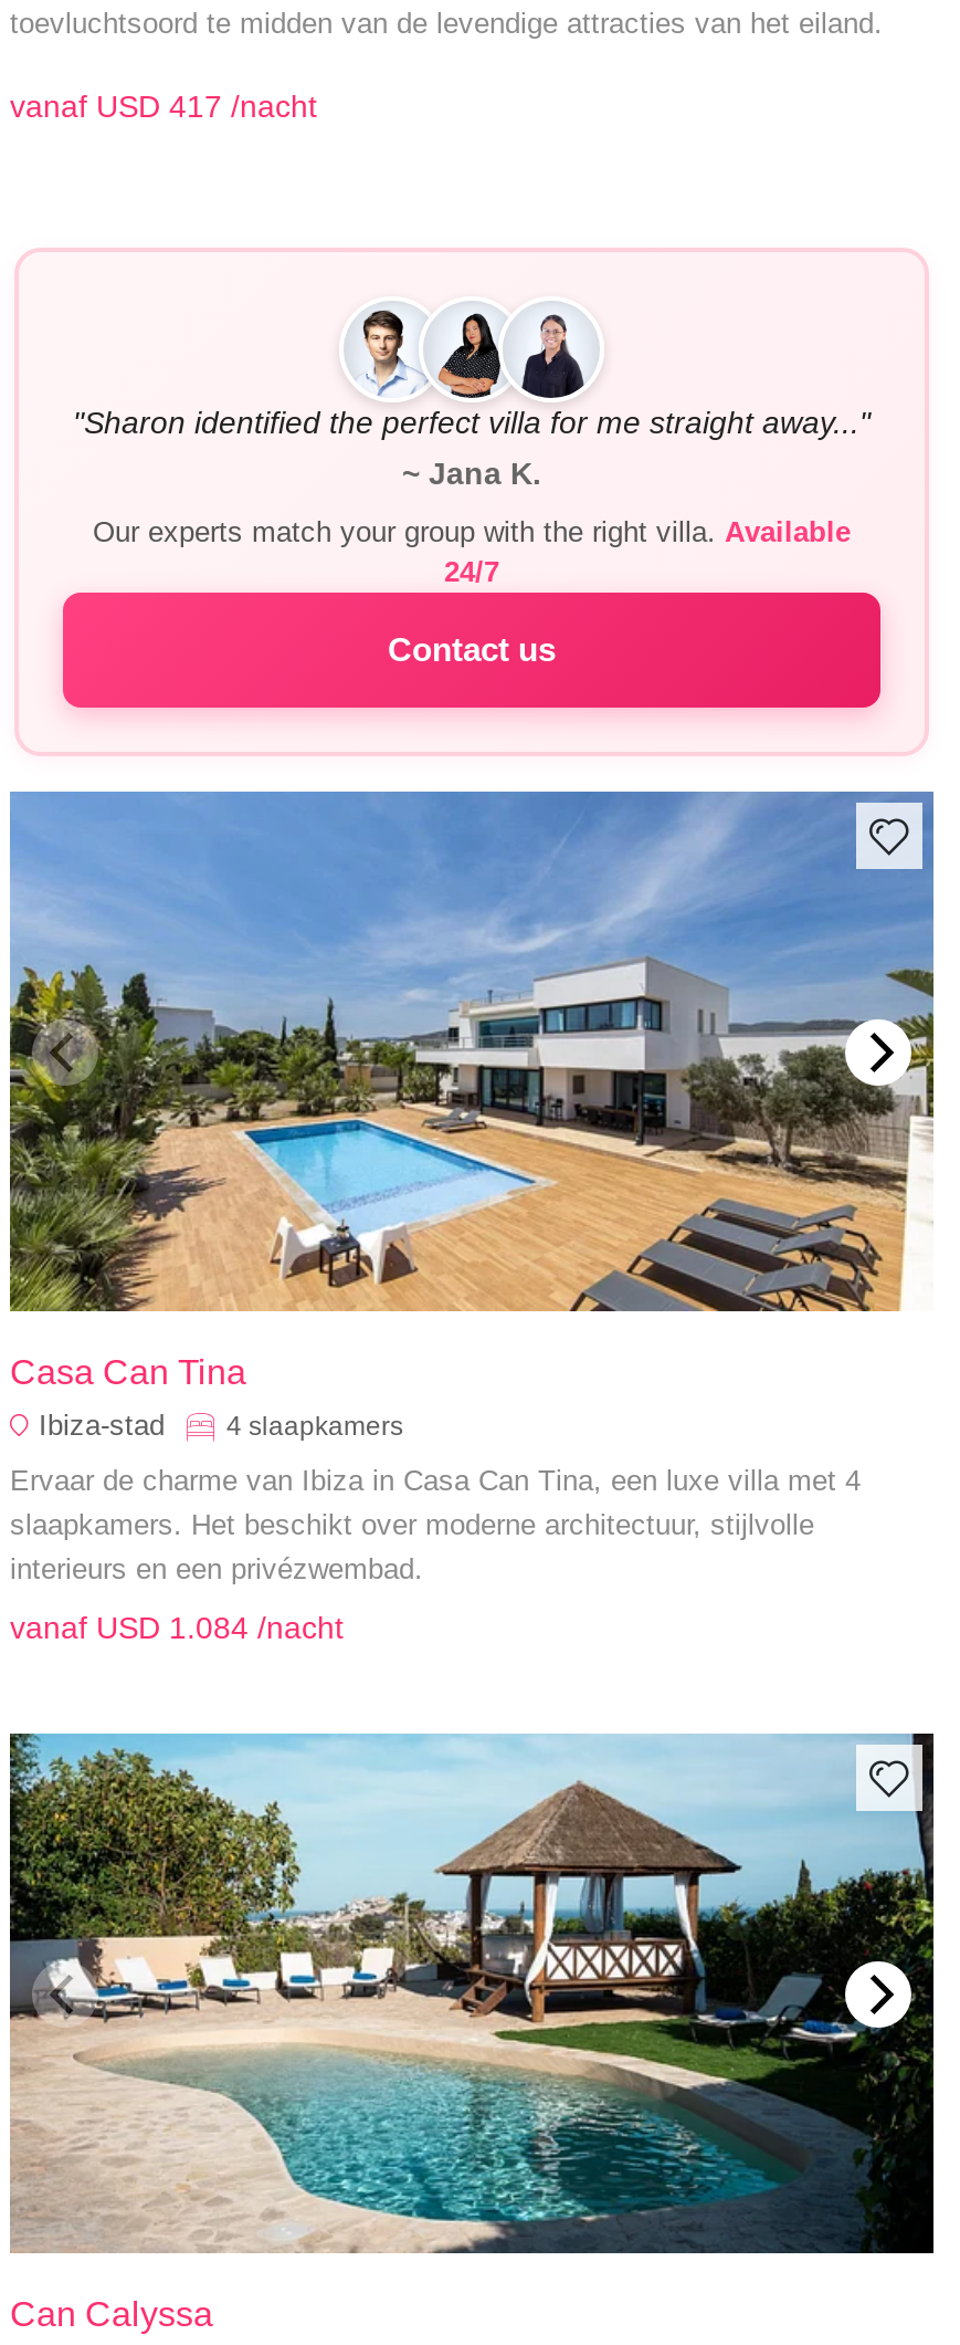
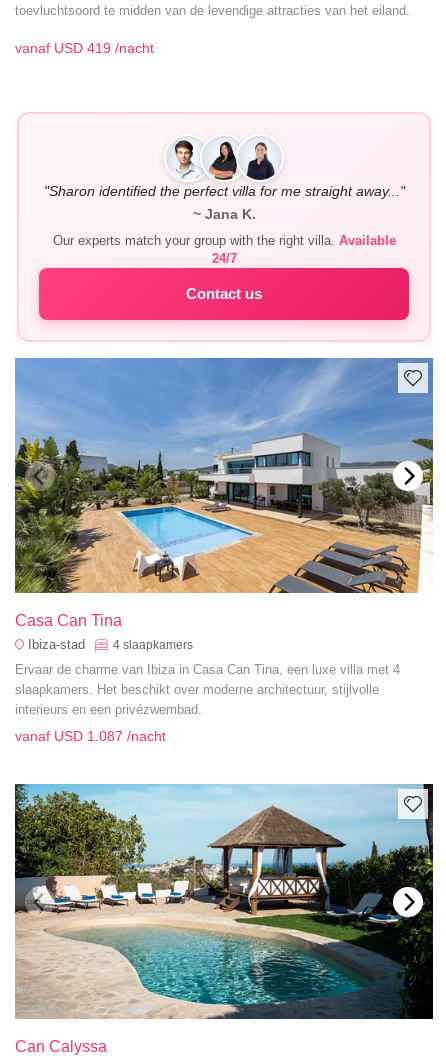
[10,88,317,123] vanaf USD 417 /nacht -> [15,40,154,56] vanaf USD 419 /nacht
[10,1609,344,1645] vanaf USD 1.084 /nacht -> [15,728,166,744] vanaf USD 1.087 /nacht

